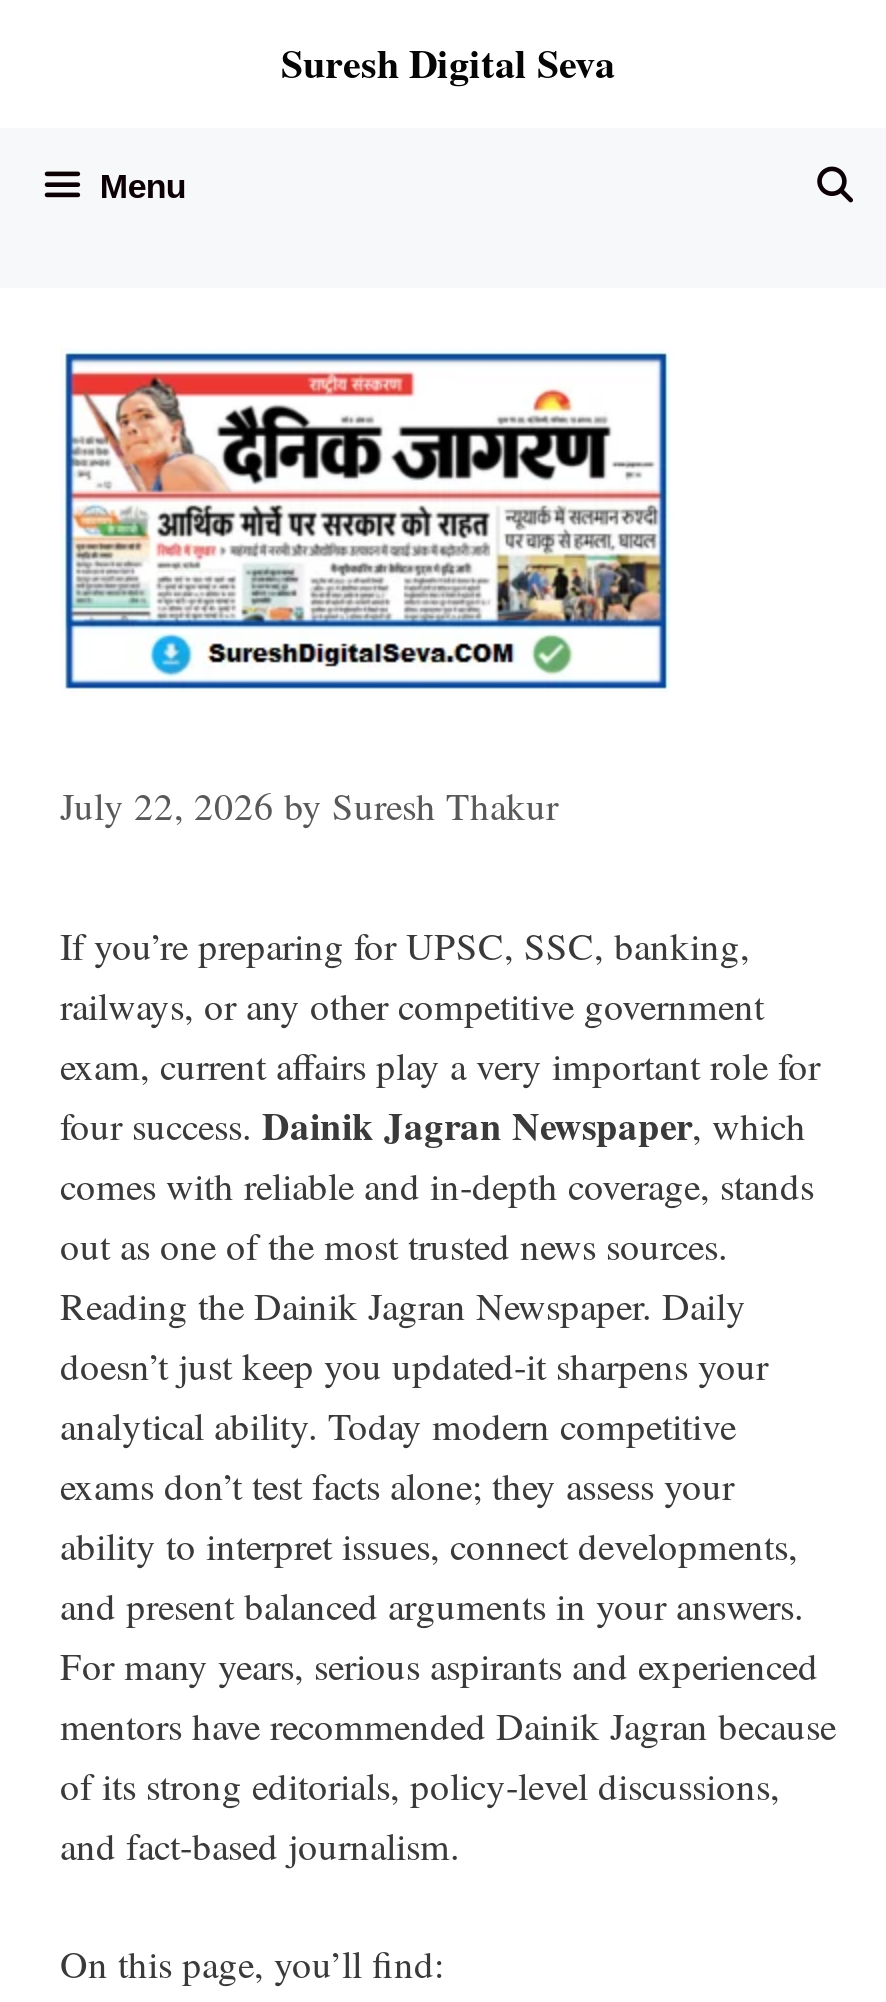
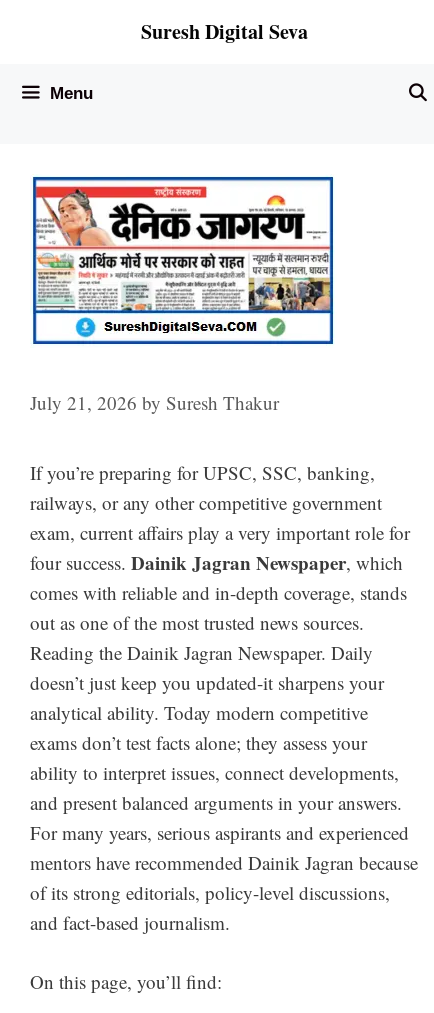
[60,780,558,830] July 22, 2026 by Suresh Thakur -> [30,390,279,415] July 21, 2026 by Suresh Thakur

